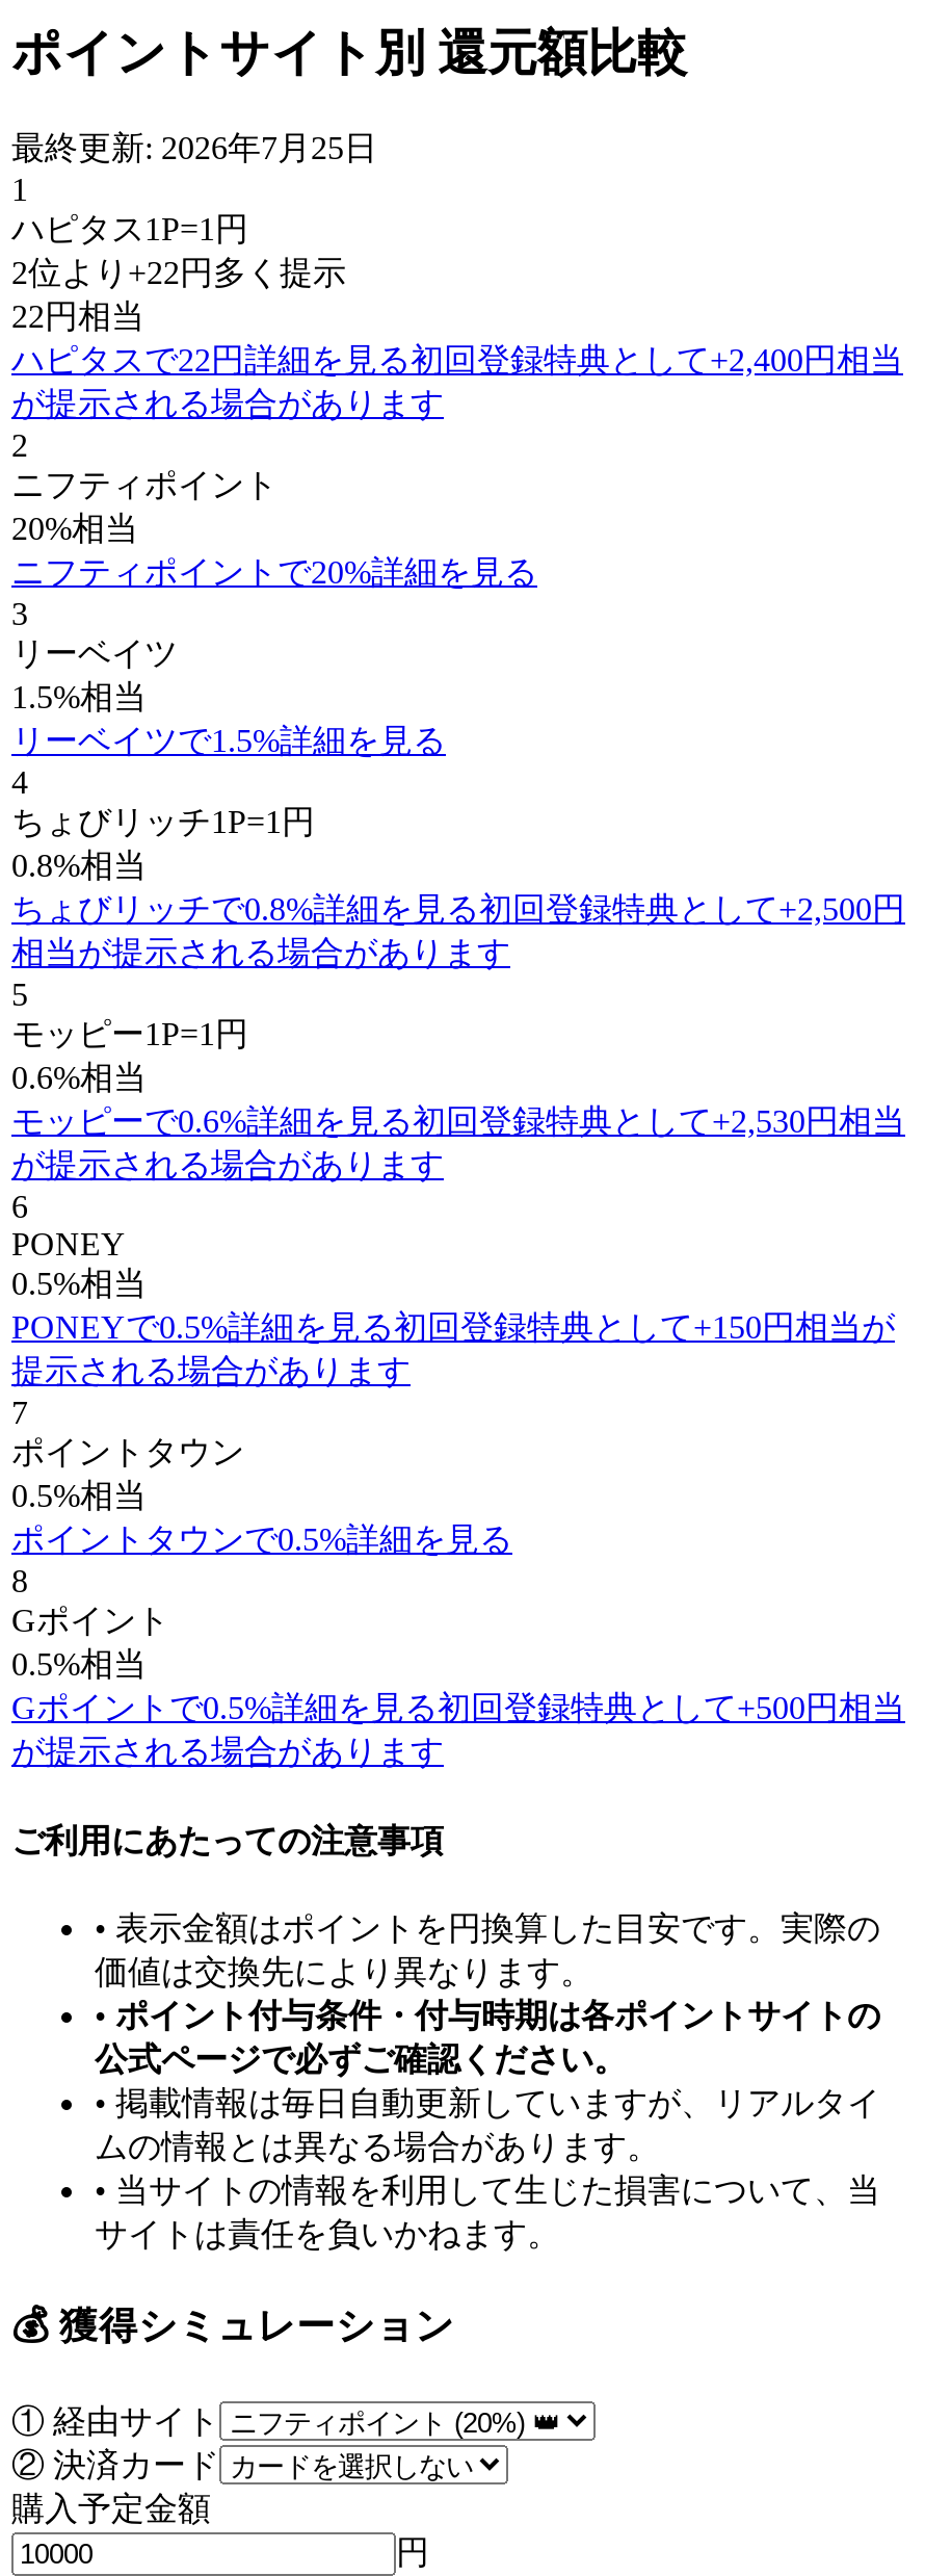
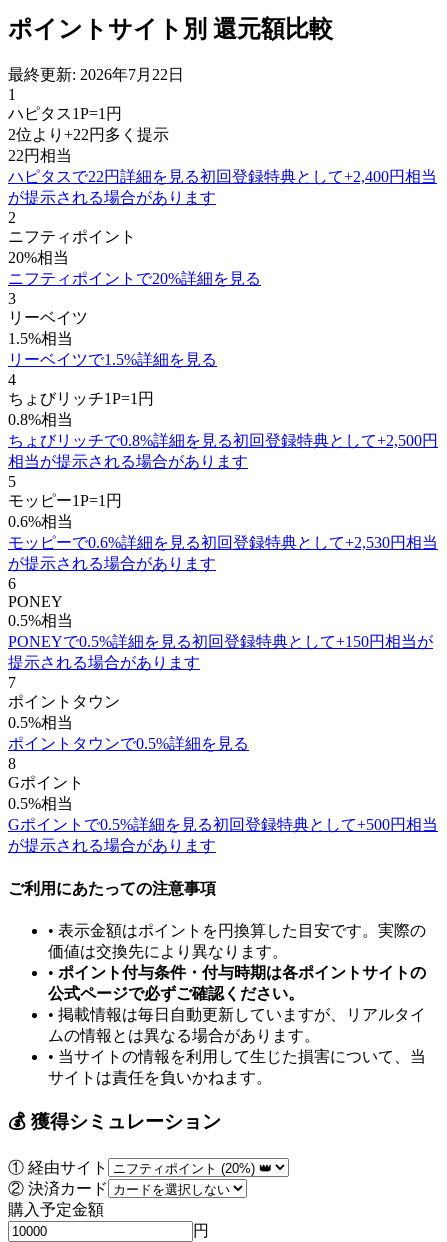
[11,131,377,166] 最終更新: 2026年7月25日 -> [8,66,184,83] 最終更新: 2026年7月22日

